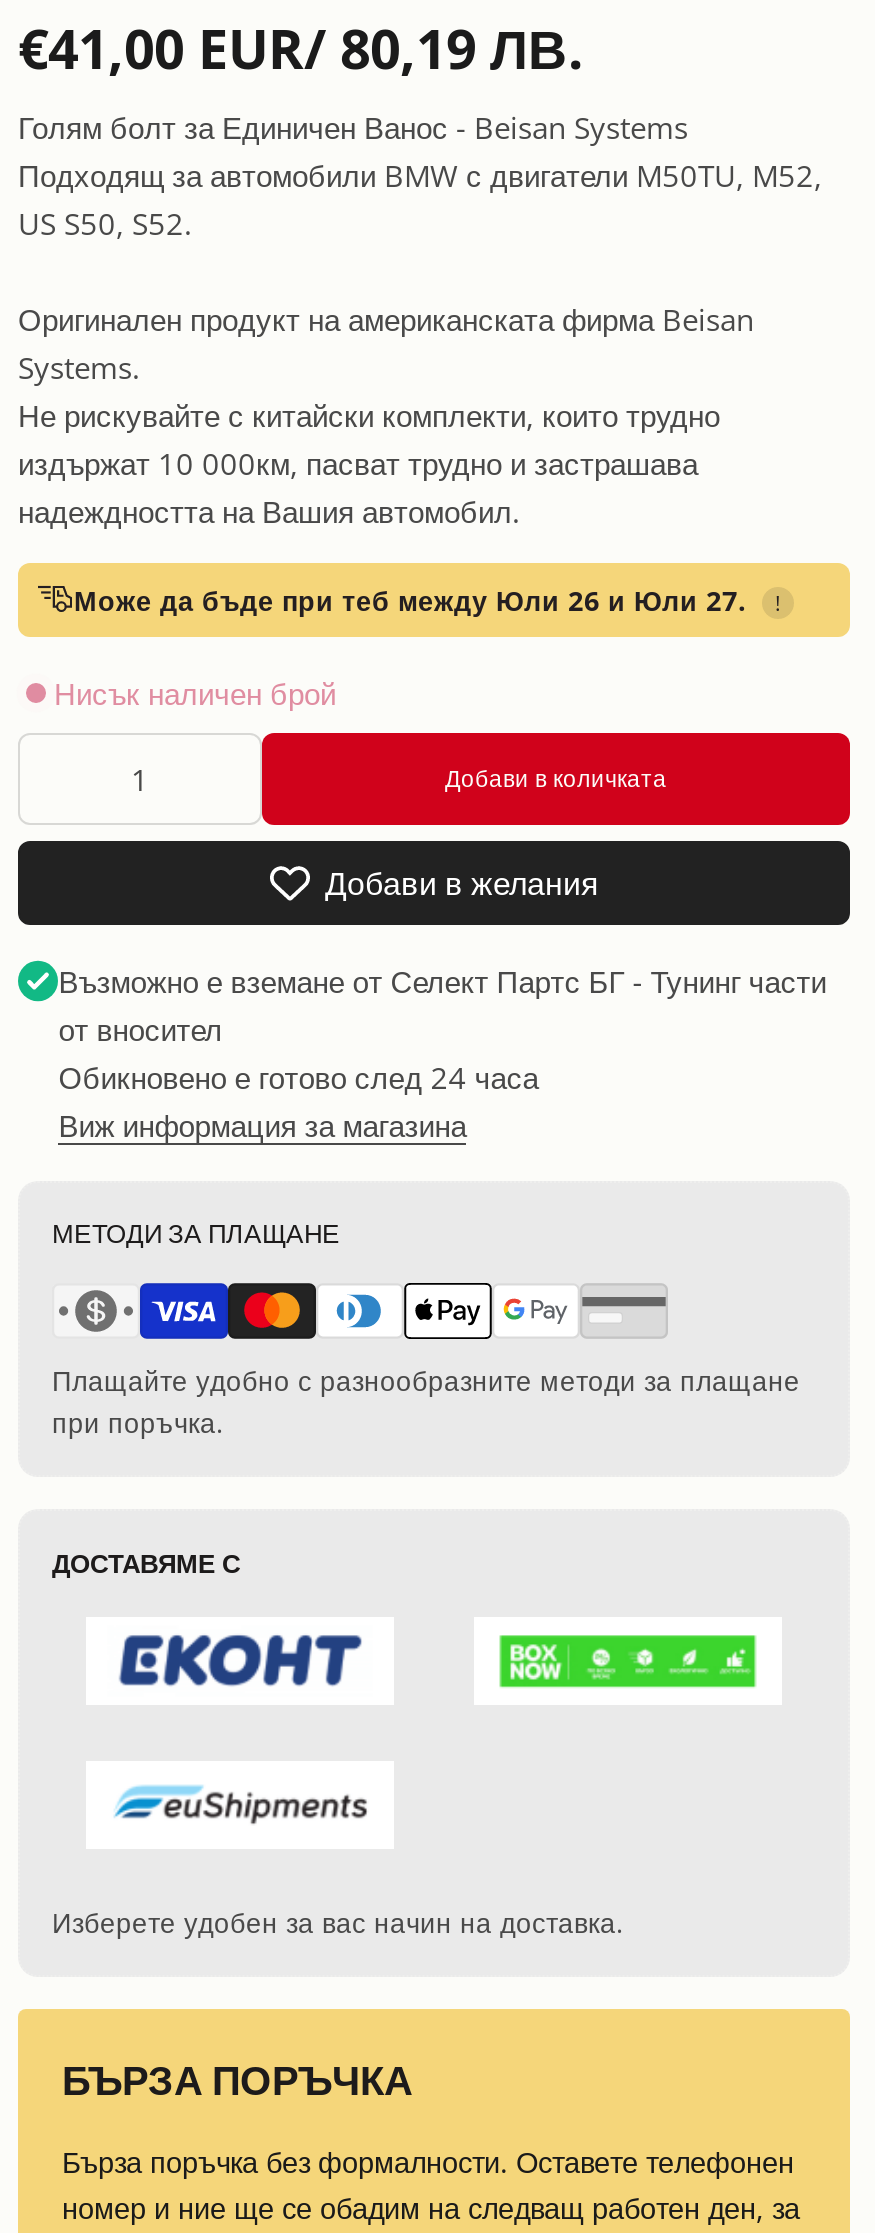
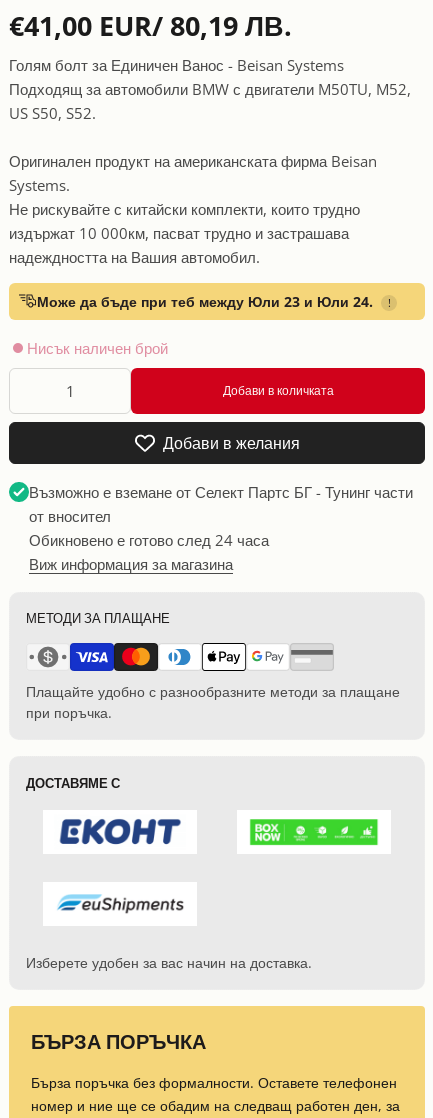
[74,580,746,618] Може да бъде при теб между Юли 26 и Юли 27. -> [37,292,373,311] Може да бъде при теб между Юли 23 и Юли 24.

